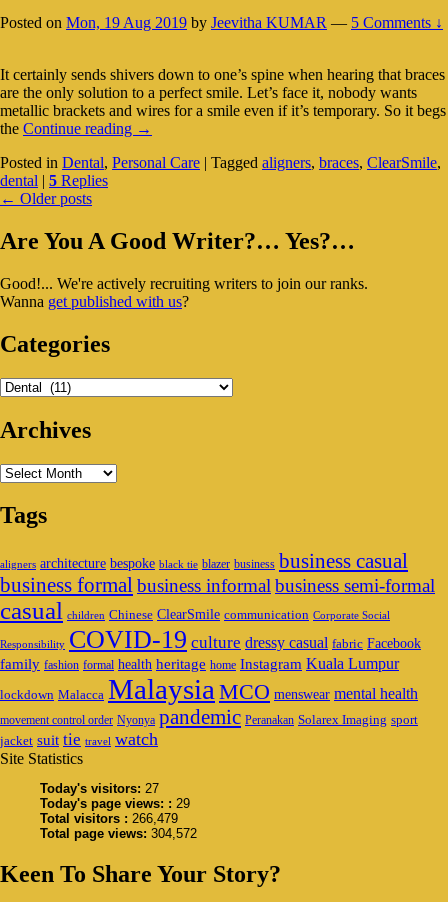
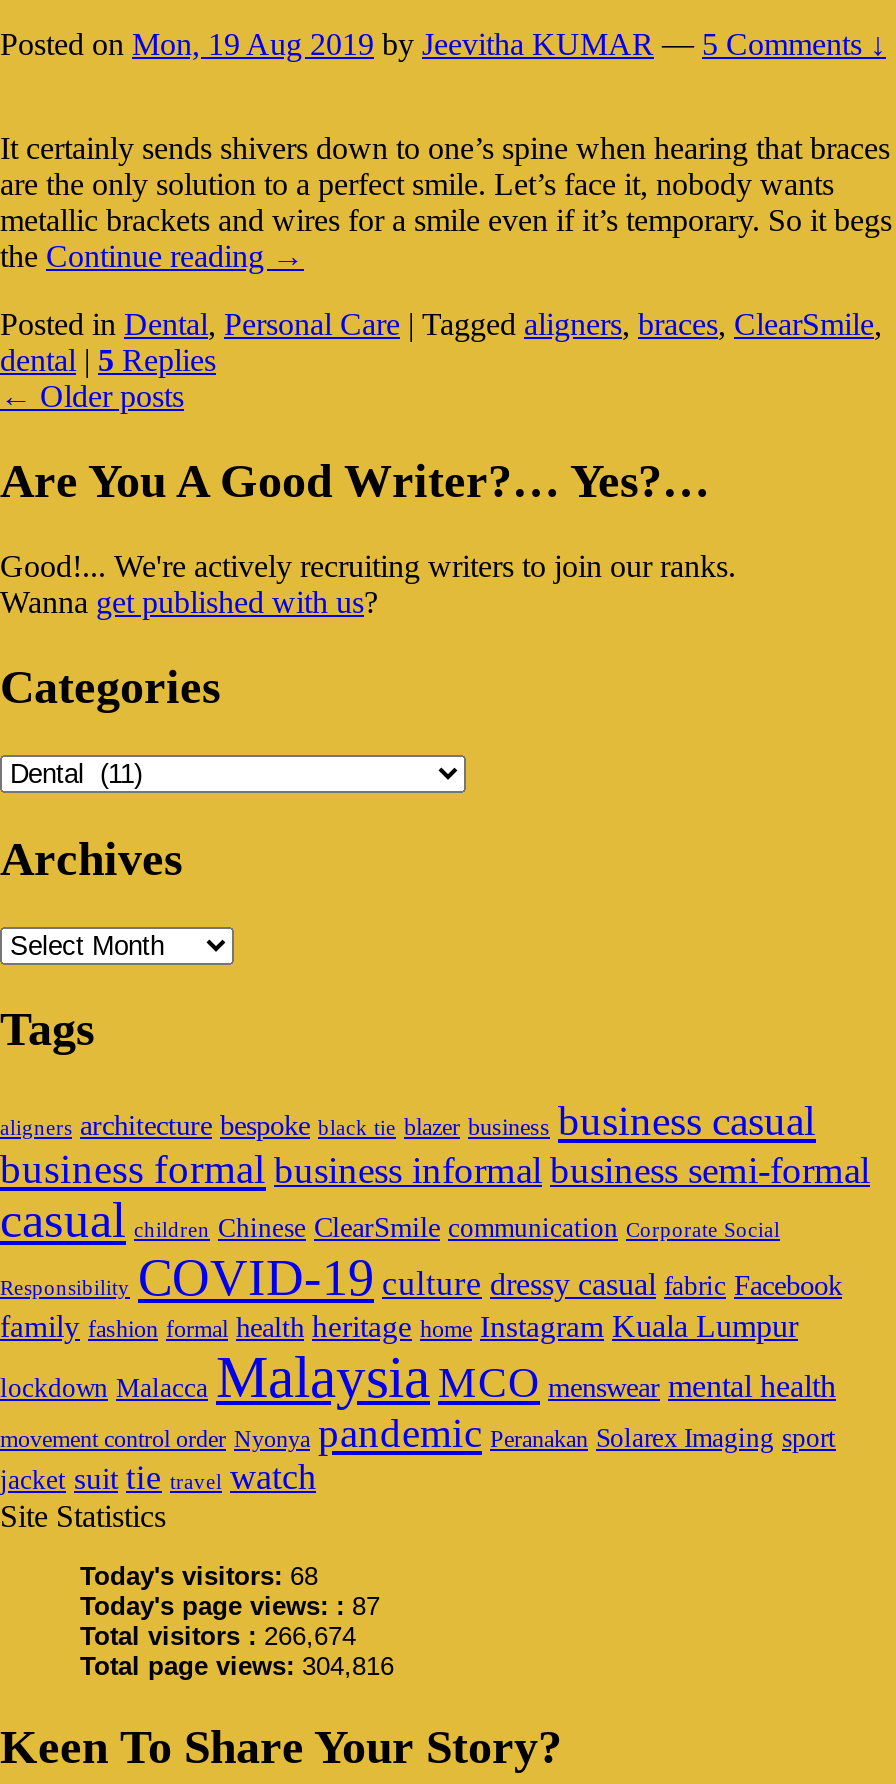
[40,781,159,796] Today's visitors: 27 -> [80,1562,318,1592] Today's visitors: 68
[40,796,190,811] Today's page views: : 29 -> [80,1592,380,1622] Today's page views: : 87
[40,811,178,826] Total visitors : 266,479 -> [80,1622,356,1652] Total visitors : 266,674
[40,826,197,841] Total page views: 304,572 -> [80,1652,394,1682] Total page views: 304,816

